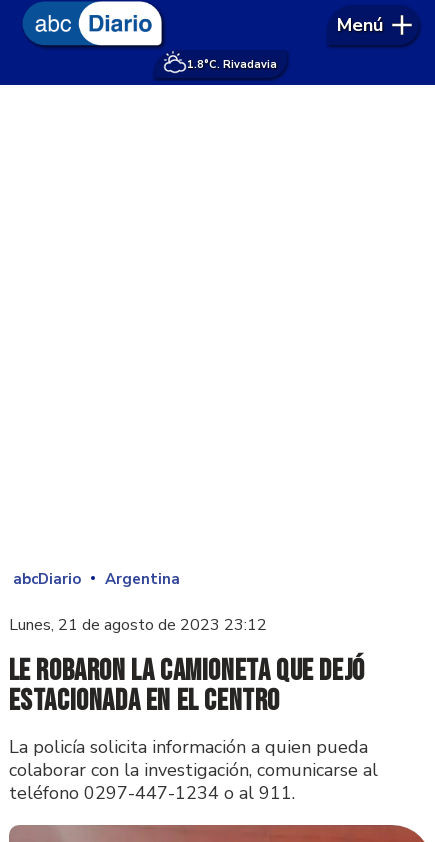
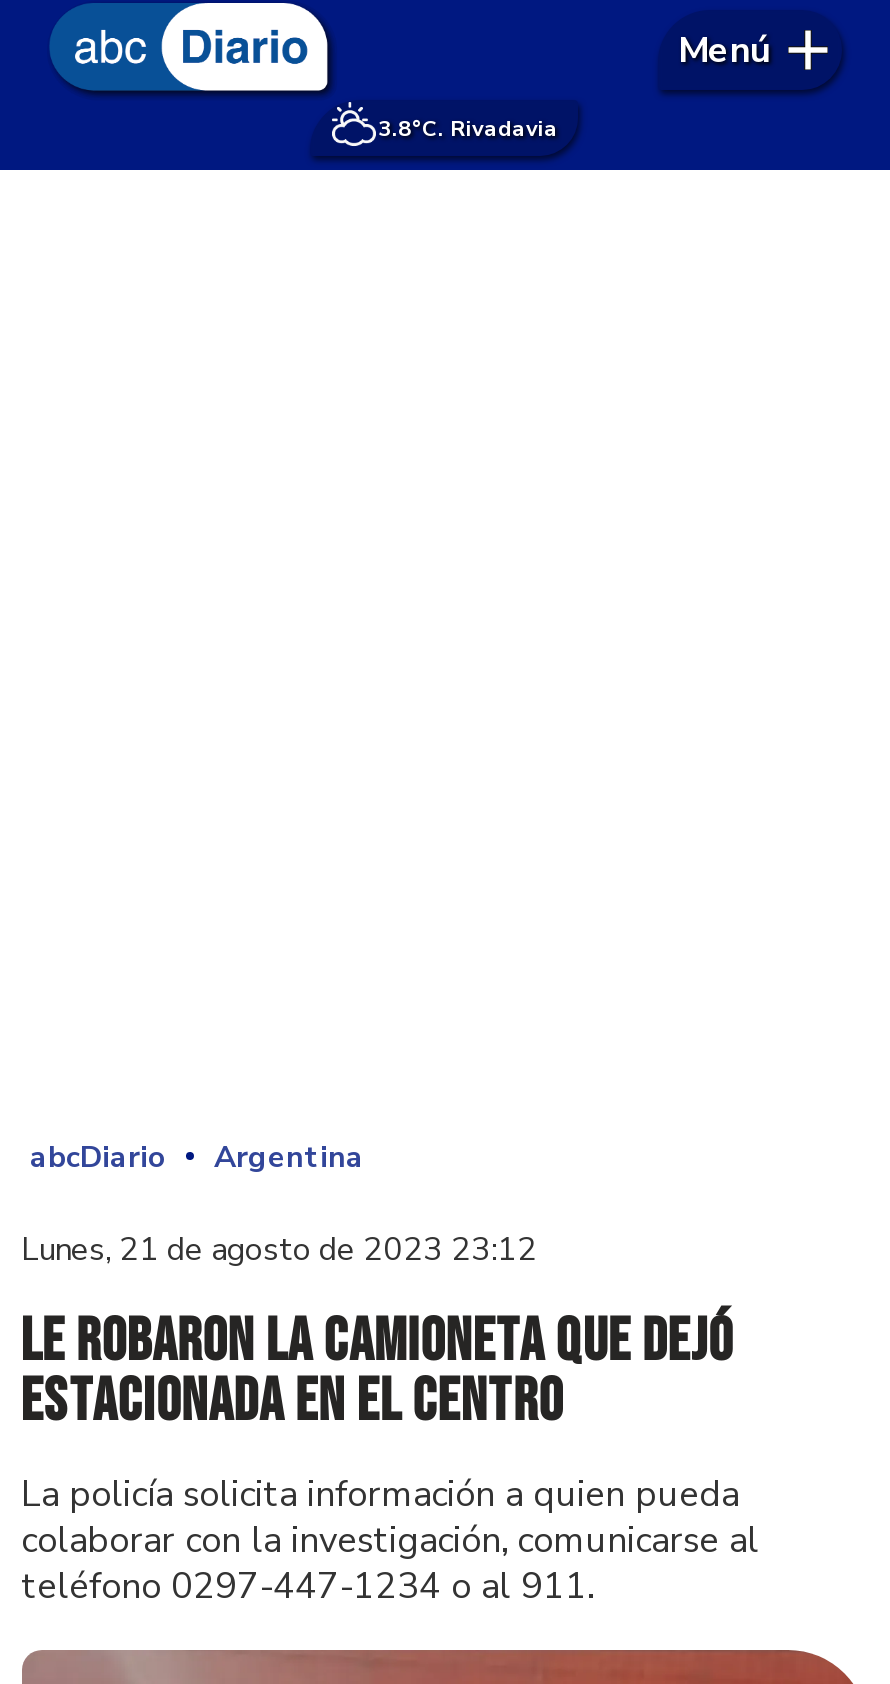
[187,56,277,71] 1.8°C. Rivadavia -> [378,113,558,143] 3.8°C. Rivadavia

